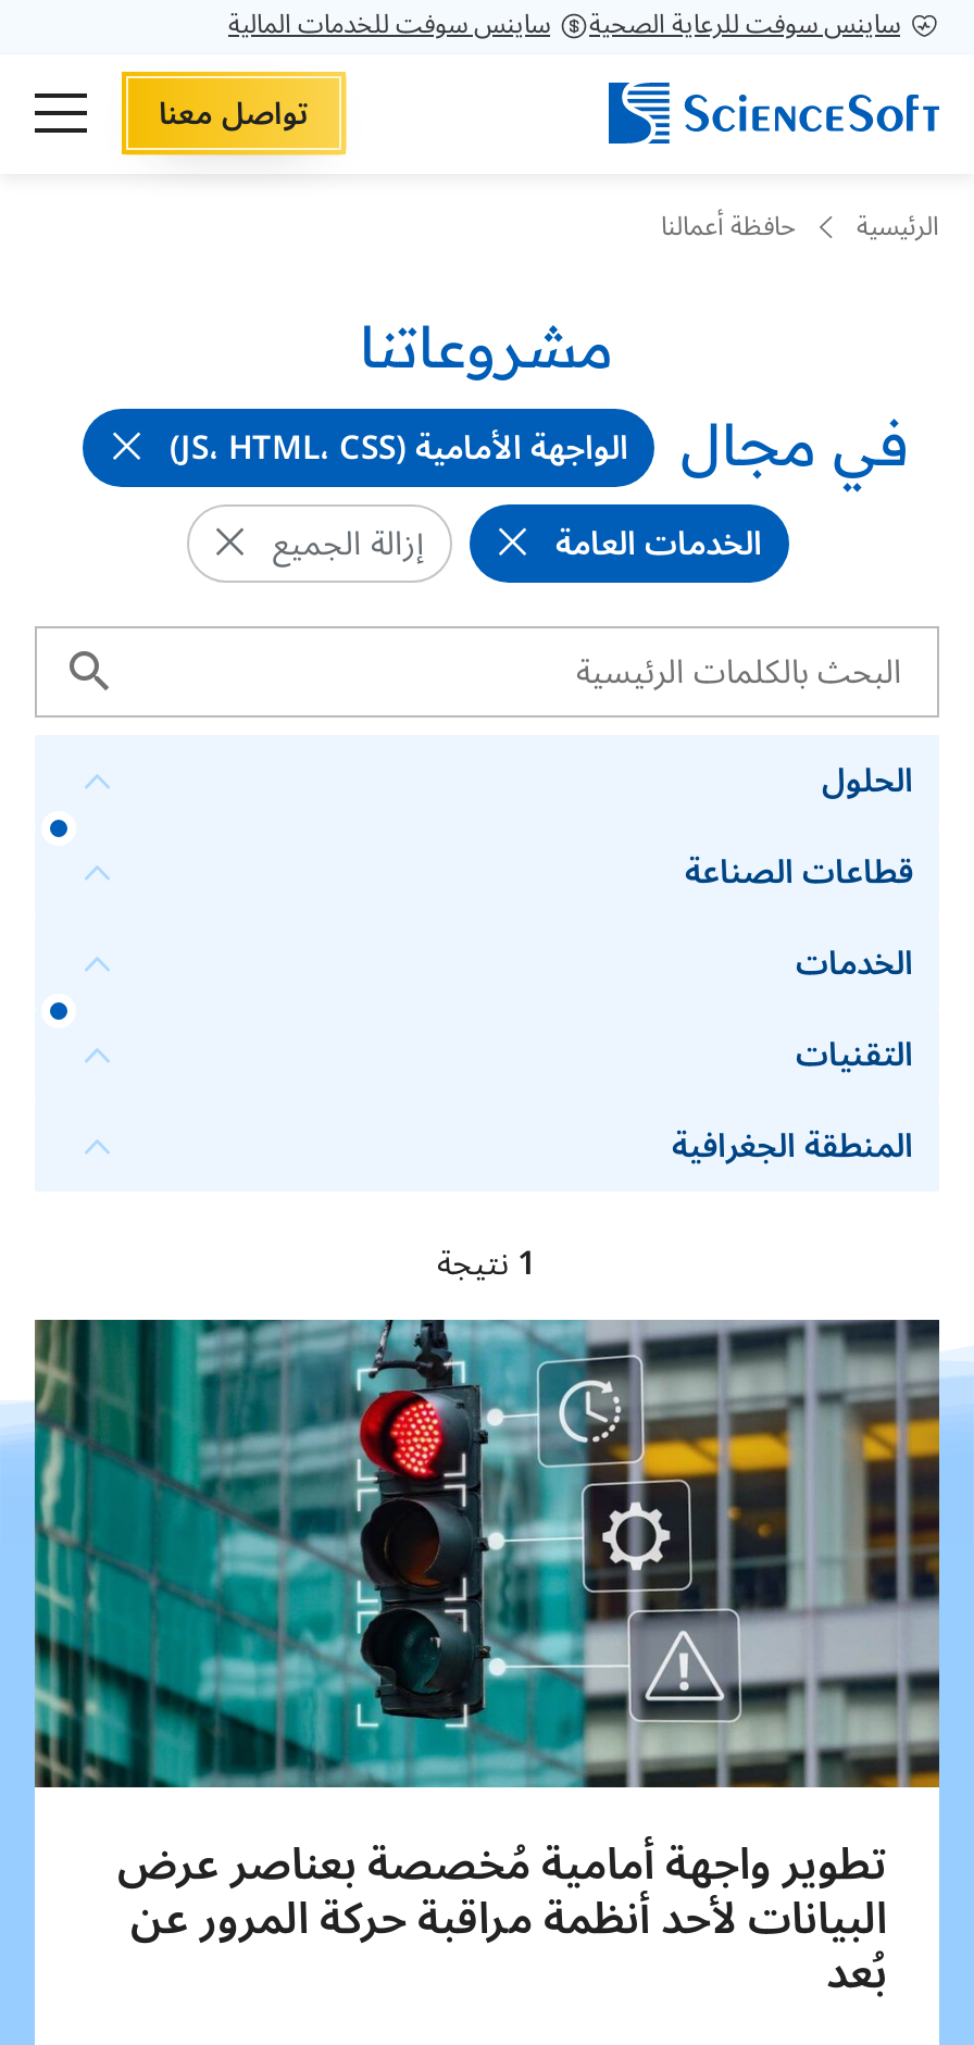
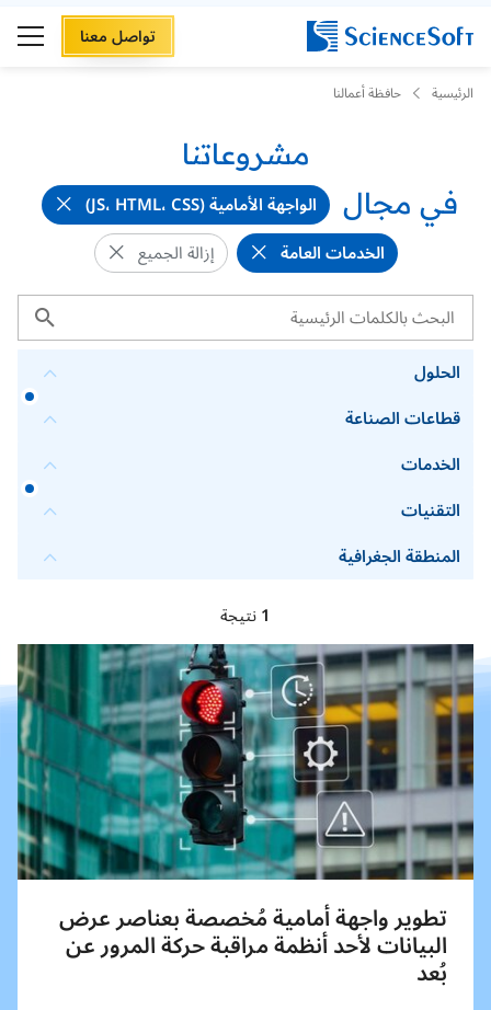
[228,0,900,52] ساينس سوفت للرعاية الصحية | ساينس سوفت للخدمات المالية -> none

